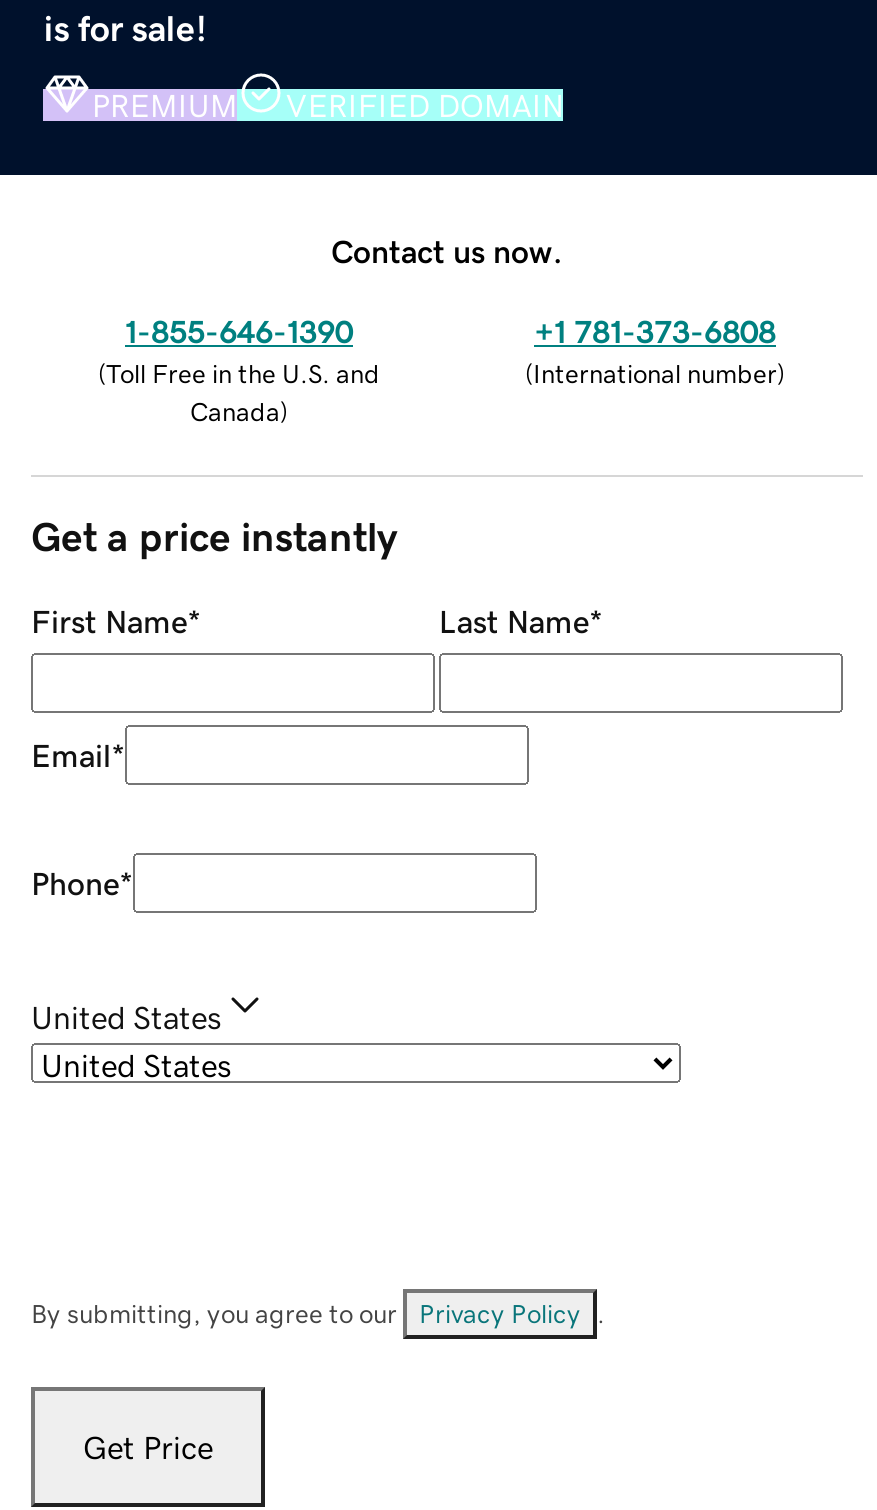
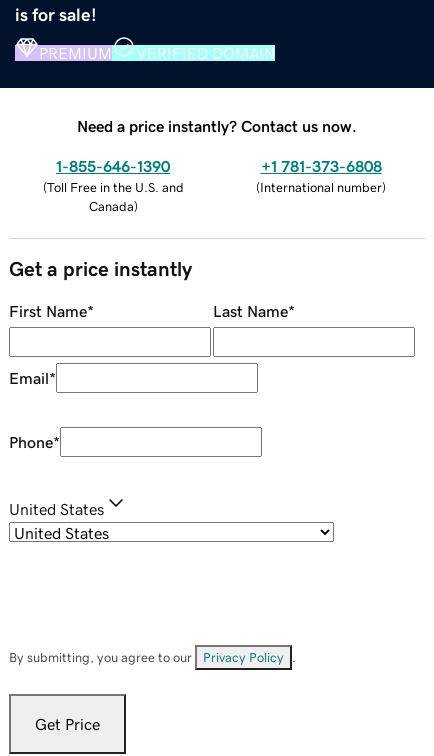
[331,234,563,266] Contact us now. -> [77,118,357,134] Need a price instantly? Contact us now.

